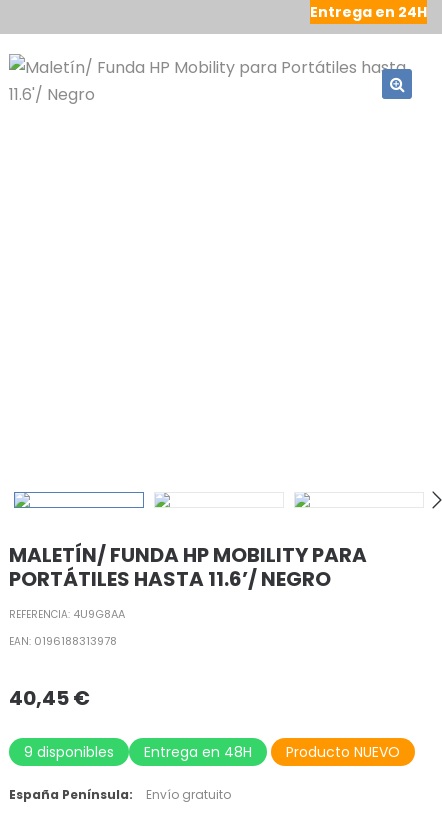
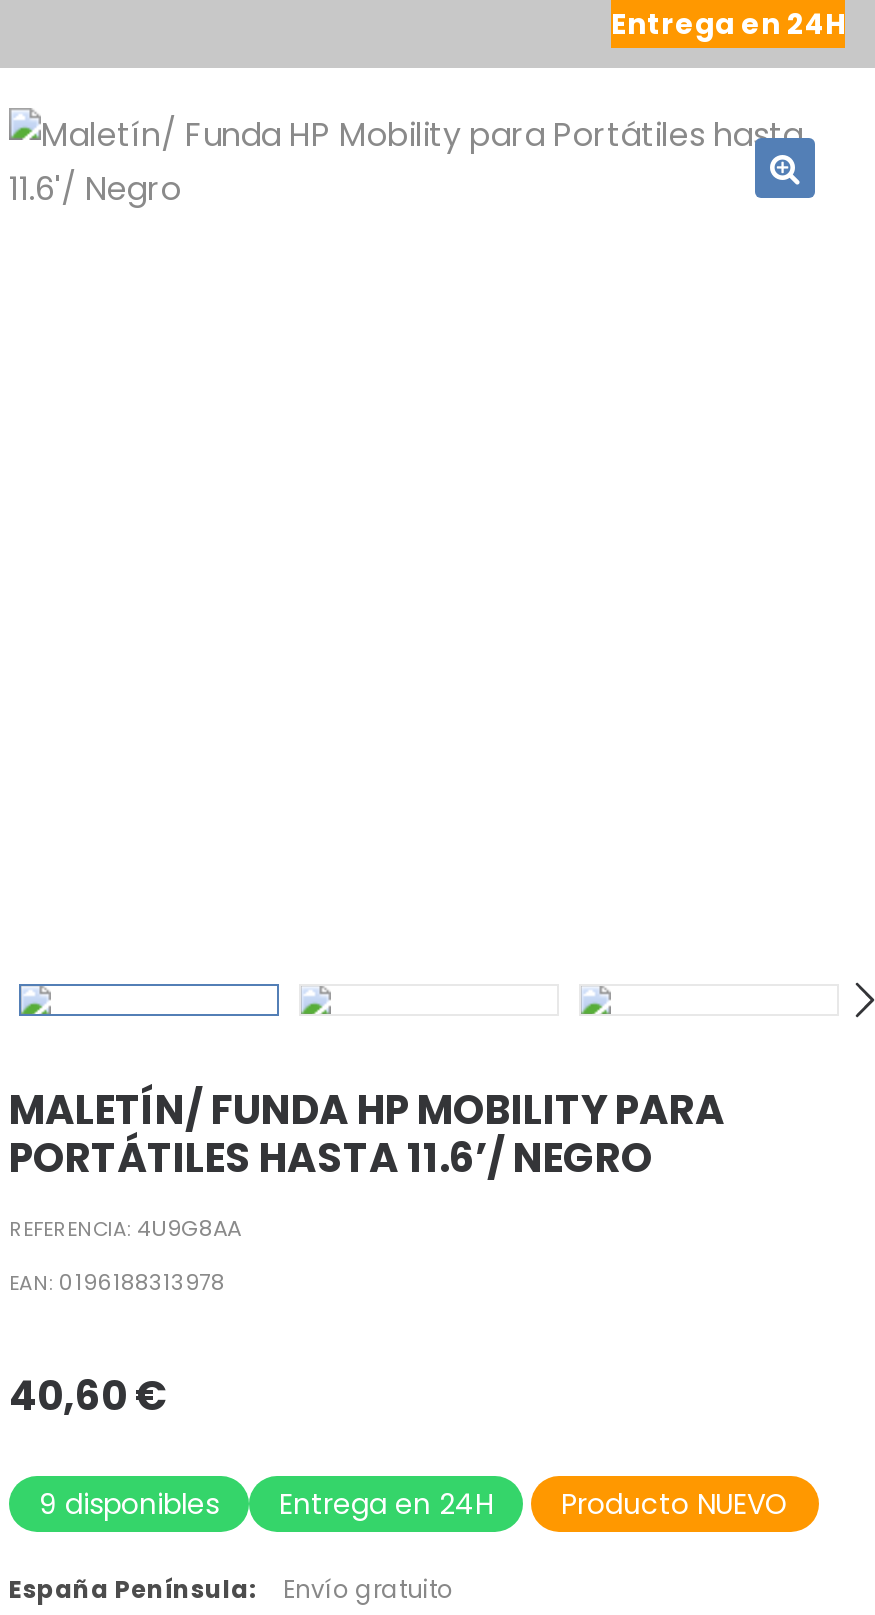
[9,684,90,712] 40,45 € -> [9,1368,169,1424] 40,60 €
[24,742,400,762] 9 disponibles Entrega en 48H Producto NUEVO -> [39,1484,789,1524] 9 disponibles Entrega en 24H Producto NUEVO

